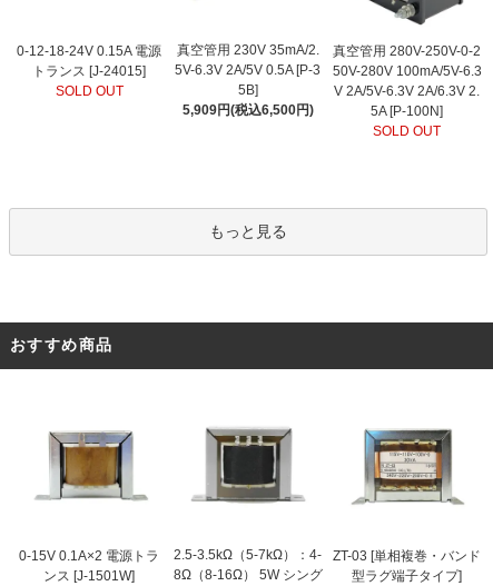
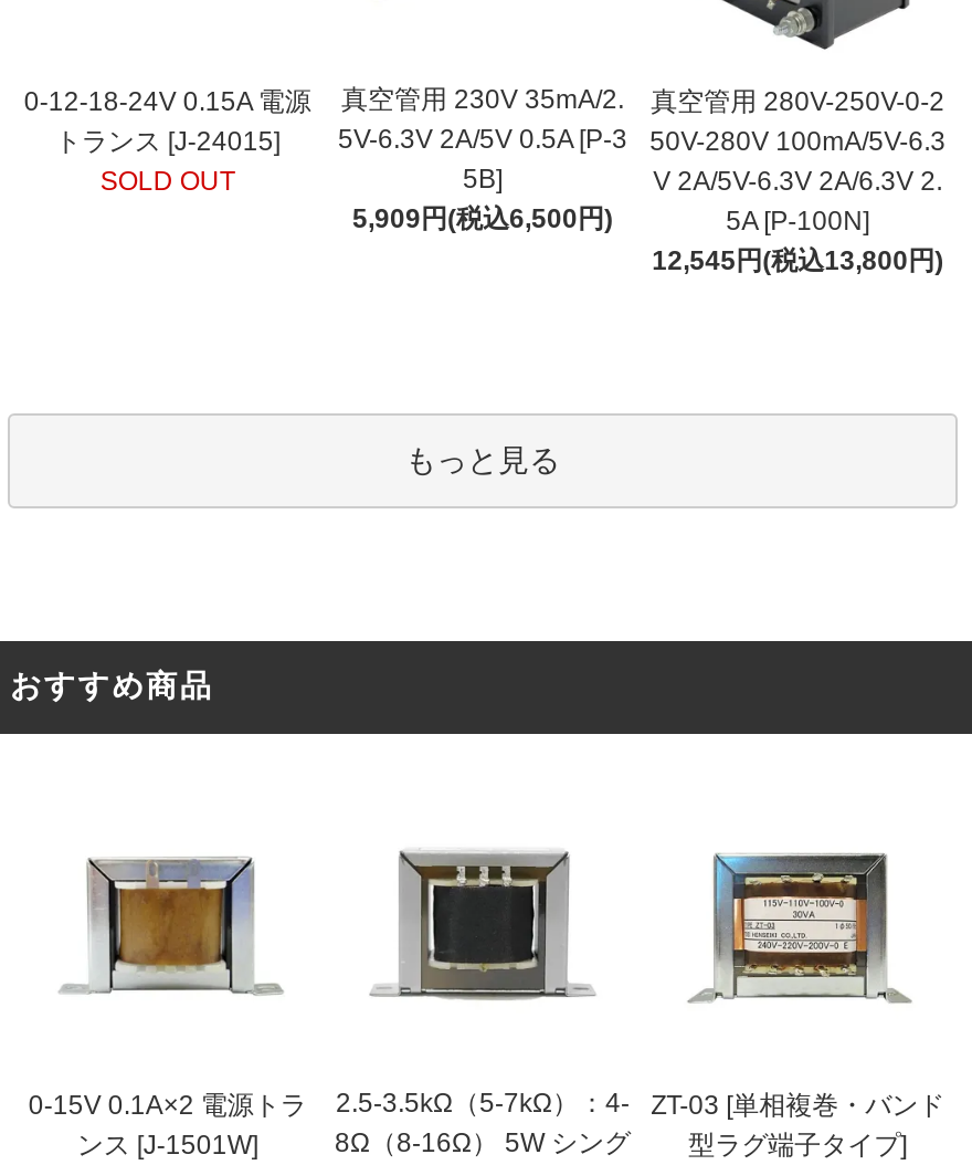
[373,123,441,139] SOLD OUT -> [652,245,944,276] 12,545円(税込13,800円)

